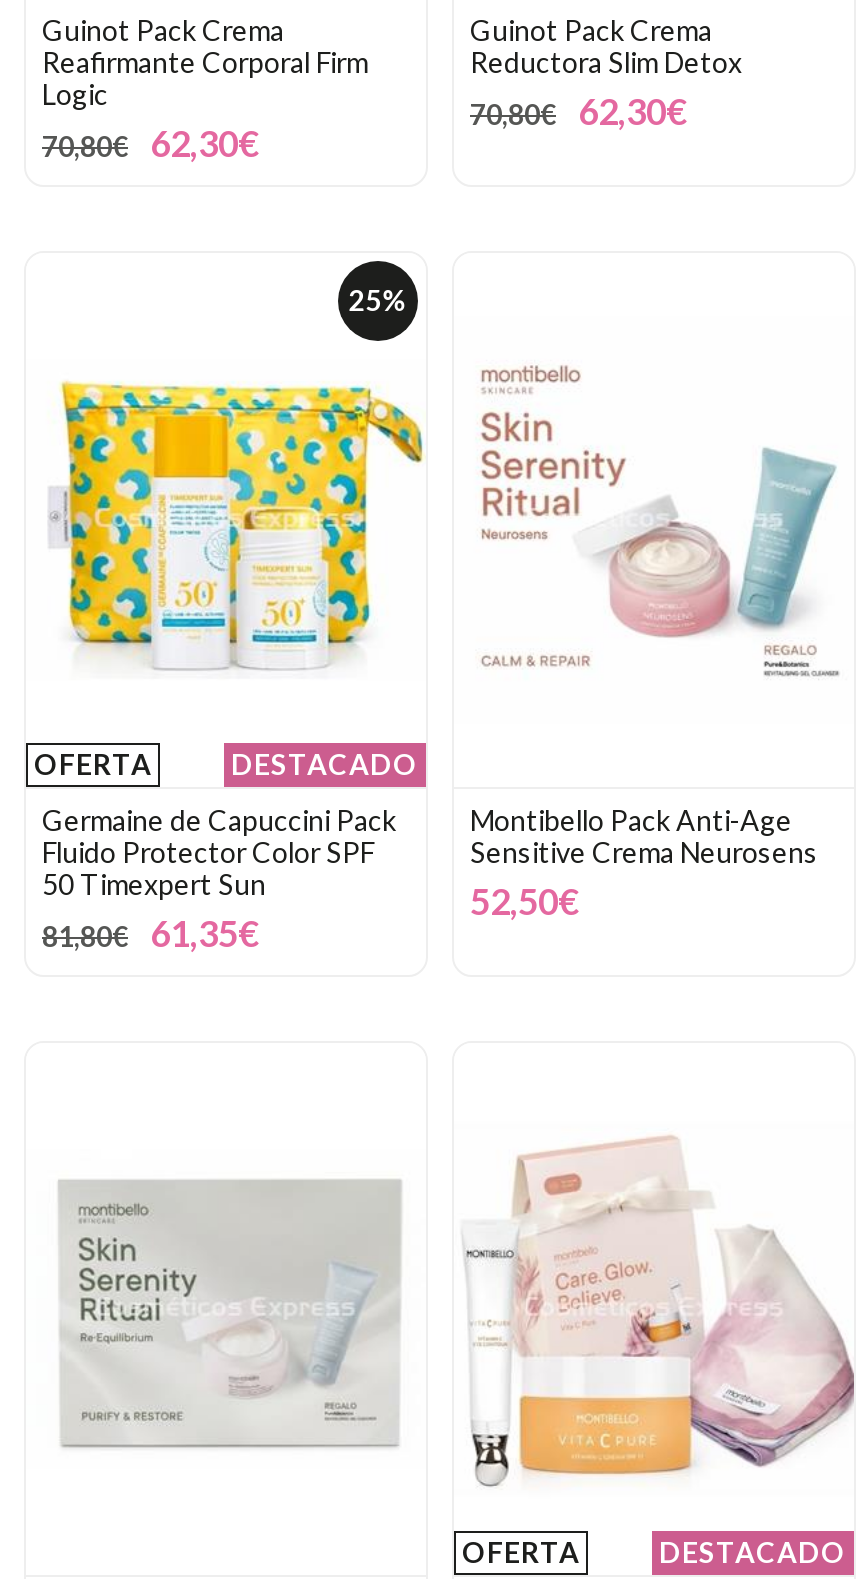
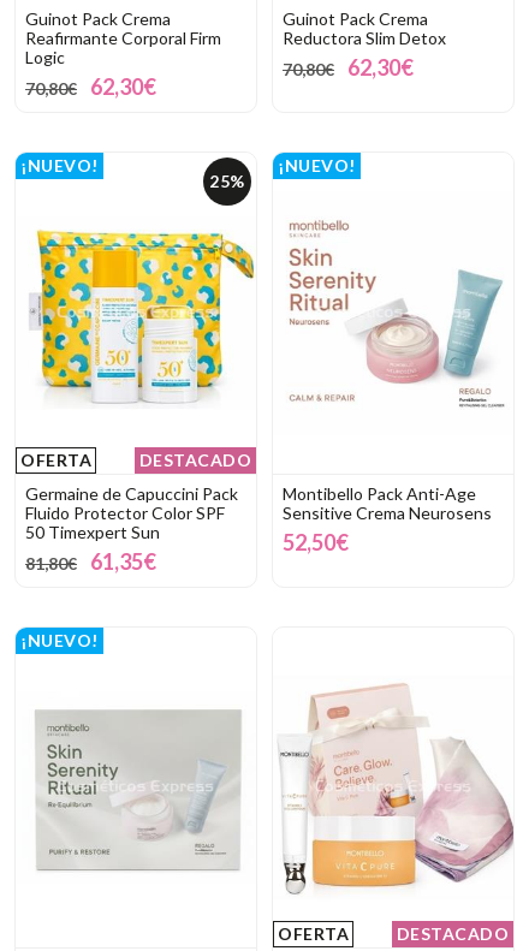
none -> [20,155,98,176] ¡NUEVO!
none -> [278,155,355,176] ¡NUEVO!
none -> [20,630,98,650] ¡NUEVO!

